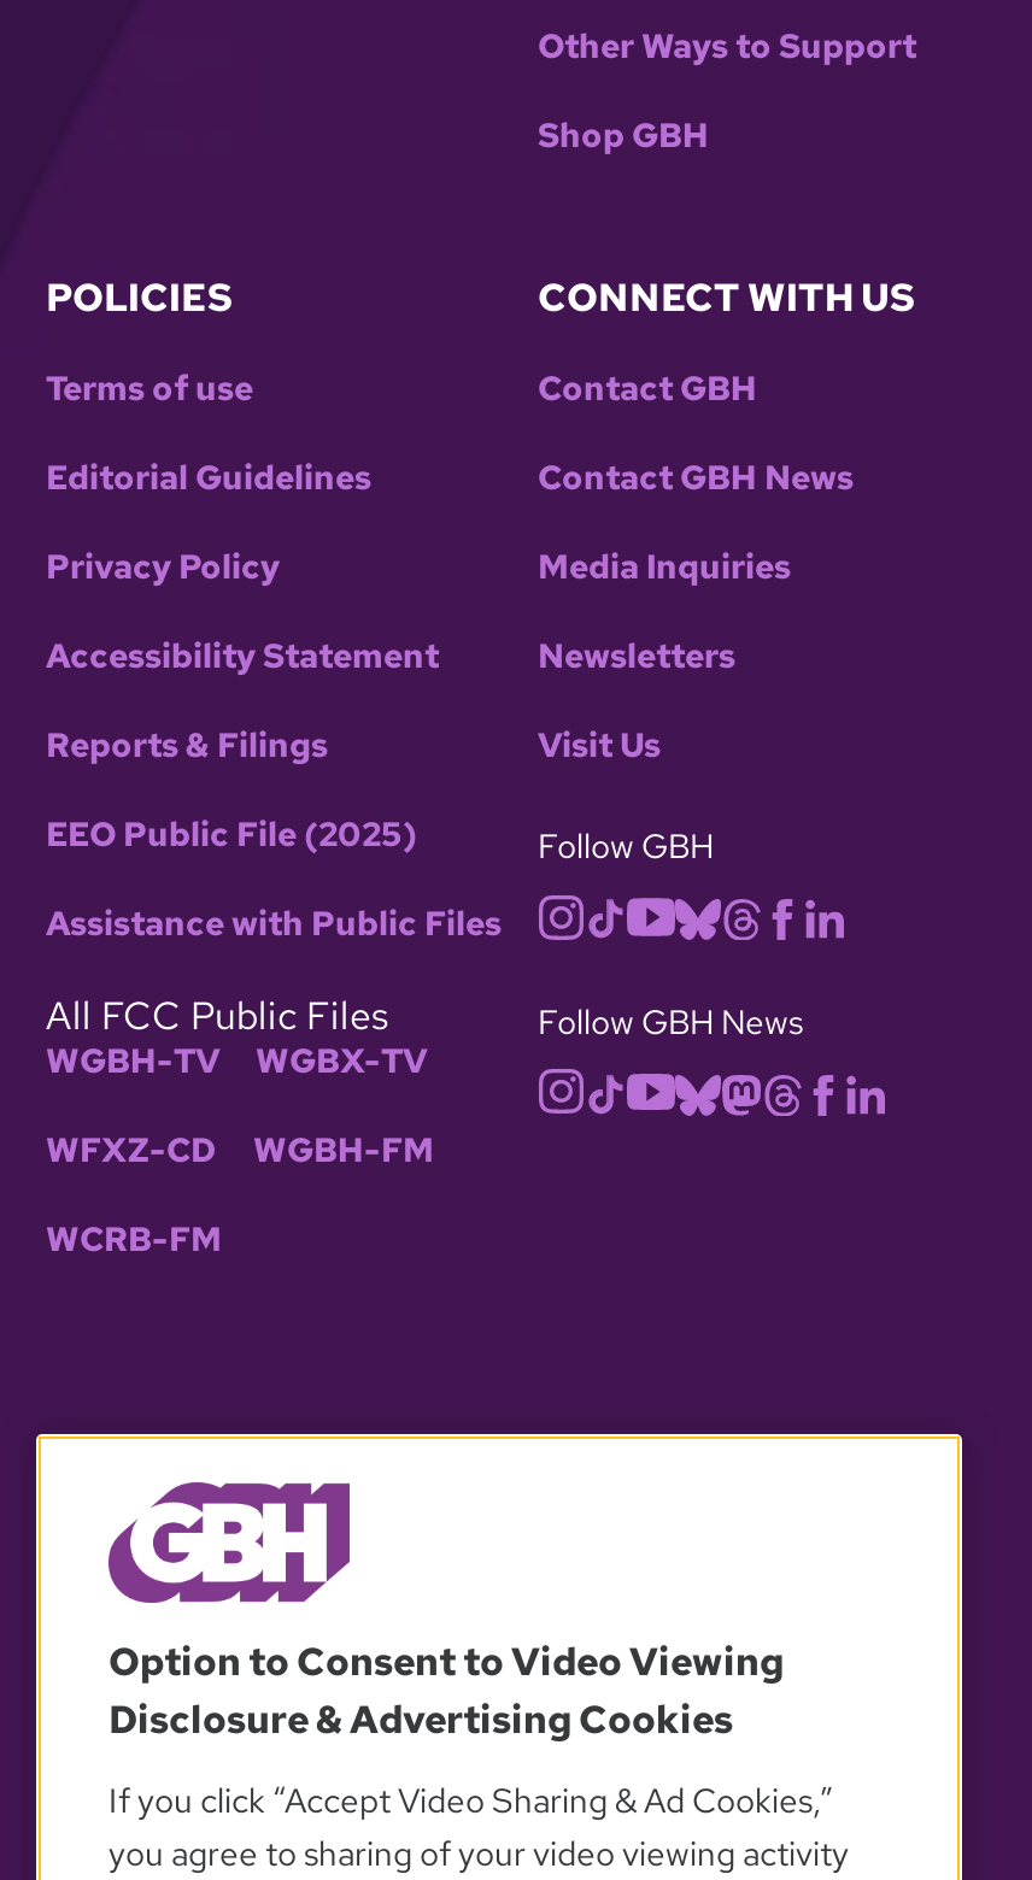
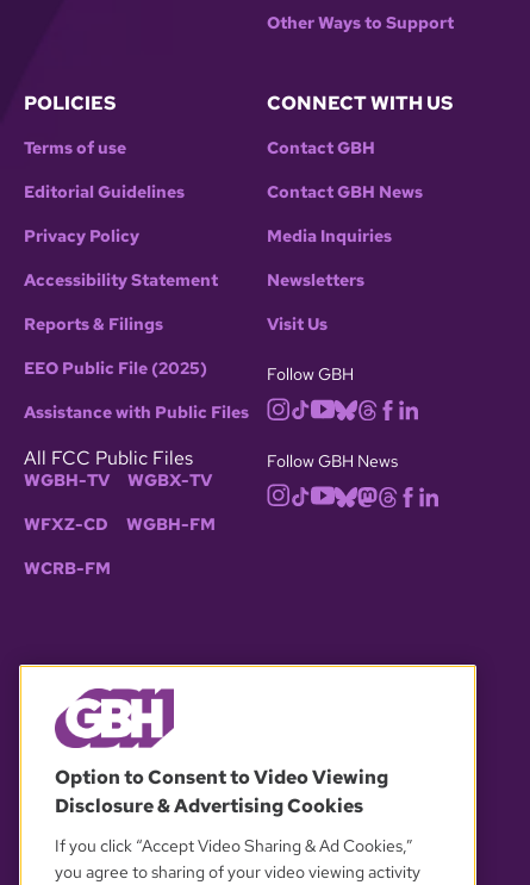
[538,114,709,157] Shop GBH -> none

